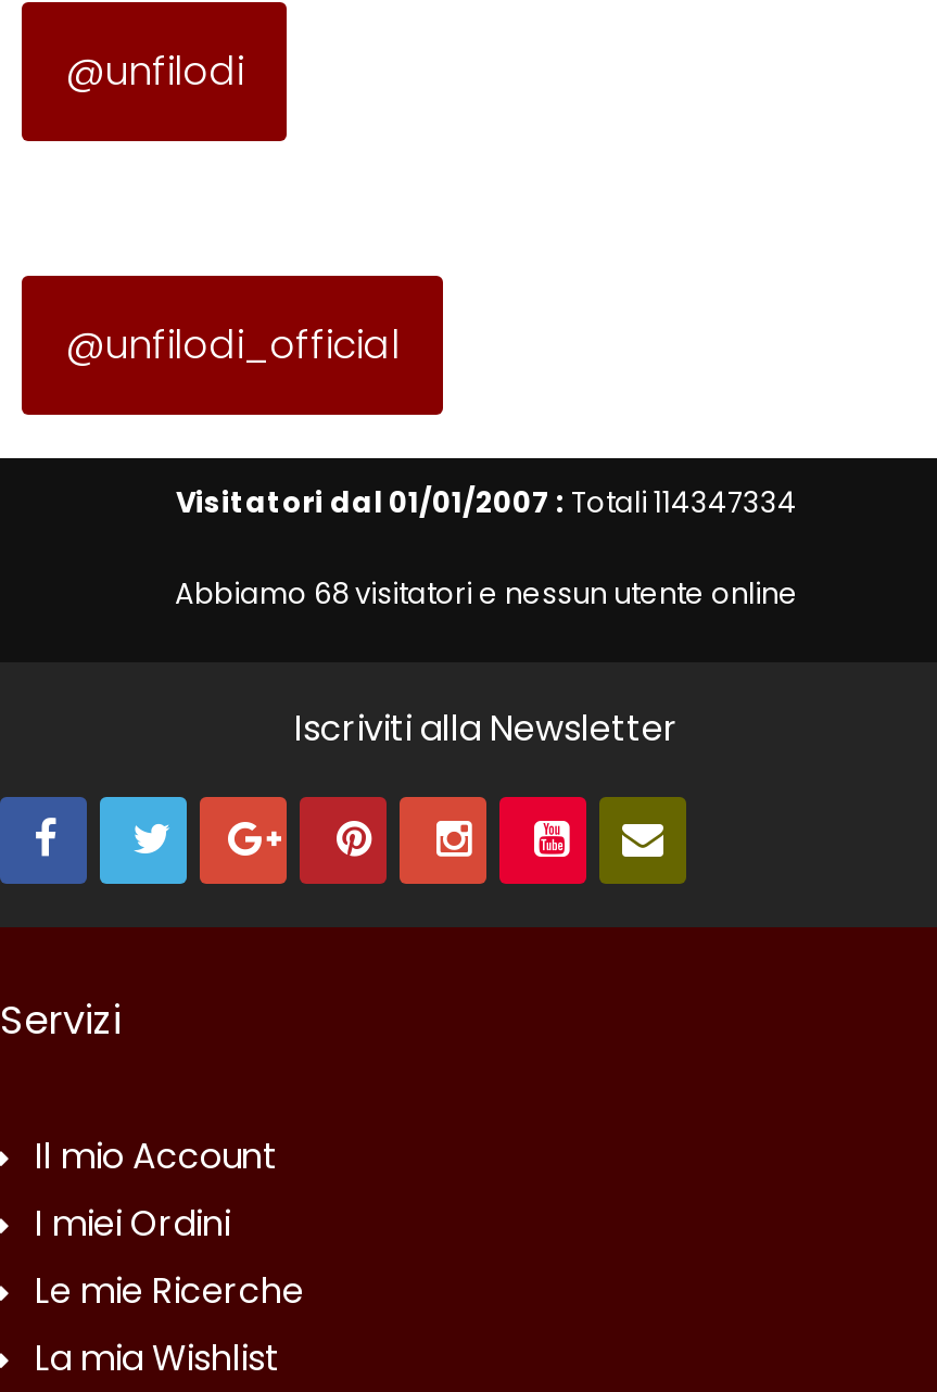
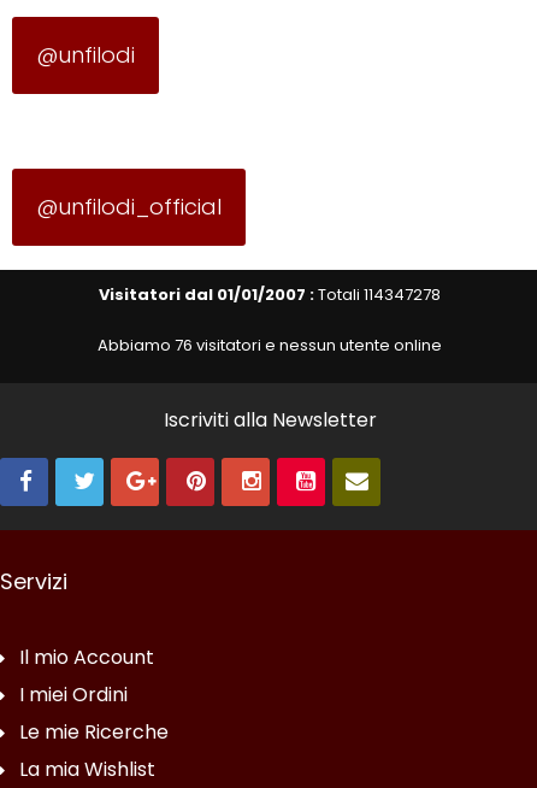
[176,482,797,523] Visitatori dal 01/01/2007 : Totali 114347334 -> [99,283,441,306] Visitatori dal 01/01/2007 : Totali 114347278
[175,573,798,615] Abbiamo 68 visitatori e nessun utente online -> [98,334,442,357] Abbiamo 76 visitatori e nessun utente online

